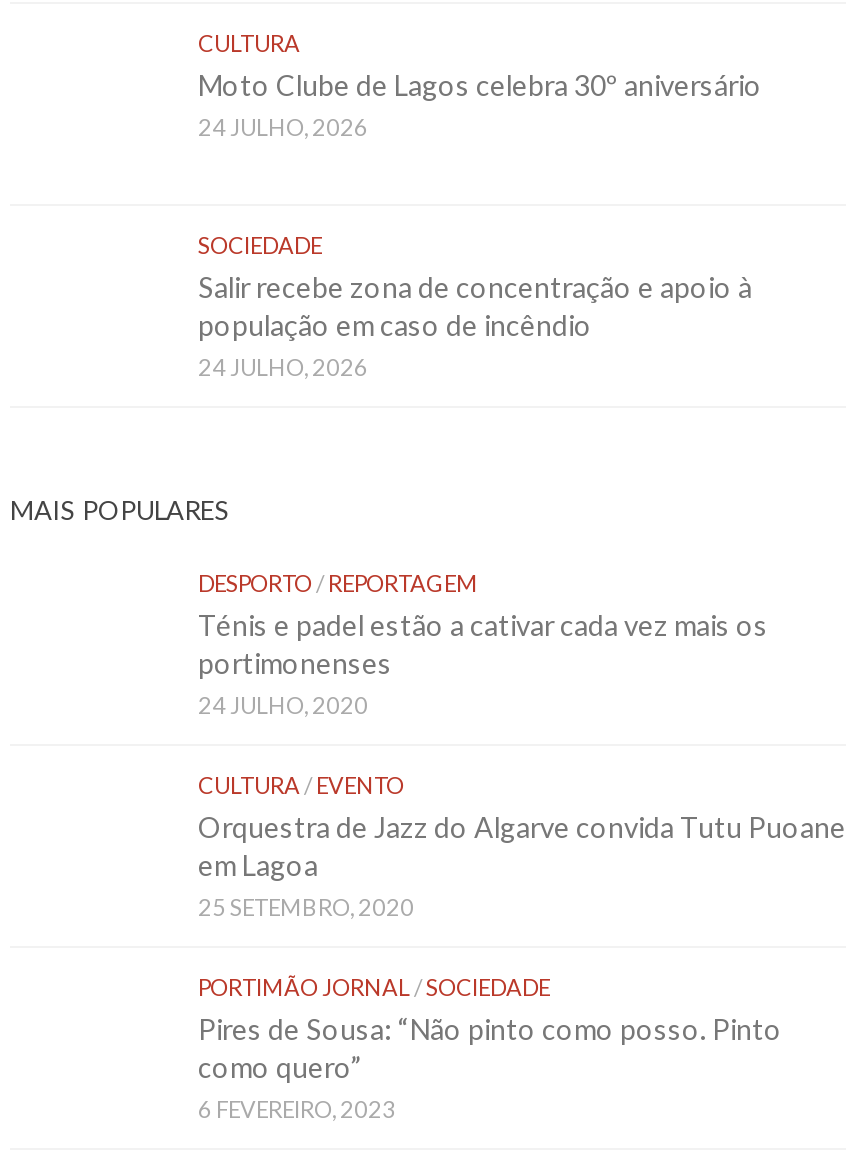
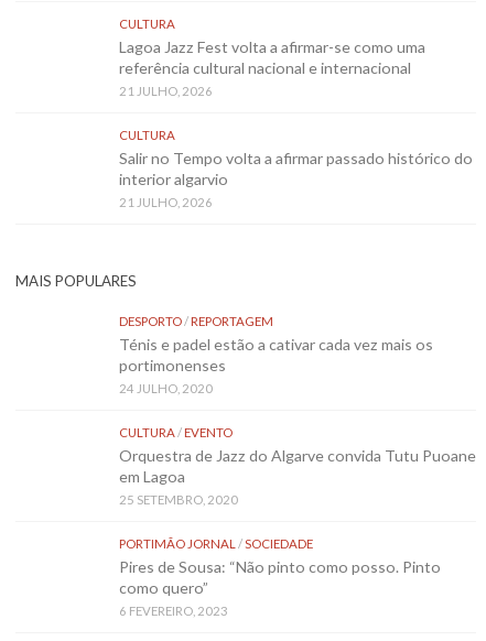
[198,67,762,139] Moto Clube de Lagos celebra 30º aniversário | 24 JULHO, 2026 -> [119,37,425,98] Lagoa Jazz Fest volta a afirmar-se como uma | referência cultural nacional e internacional | 21 JULHO, 2026
[198,231,752,379] SOCIEDADE | Salir recebe zona de concentração e apoio à | população em caso de incêndio | 24 JULHO, 2026 -> [119,127,473,209] CULTURA | Salir no Tempo volta a afirmar passado histórico do | interior algarvio | 21 JULHO, 2026

